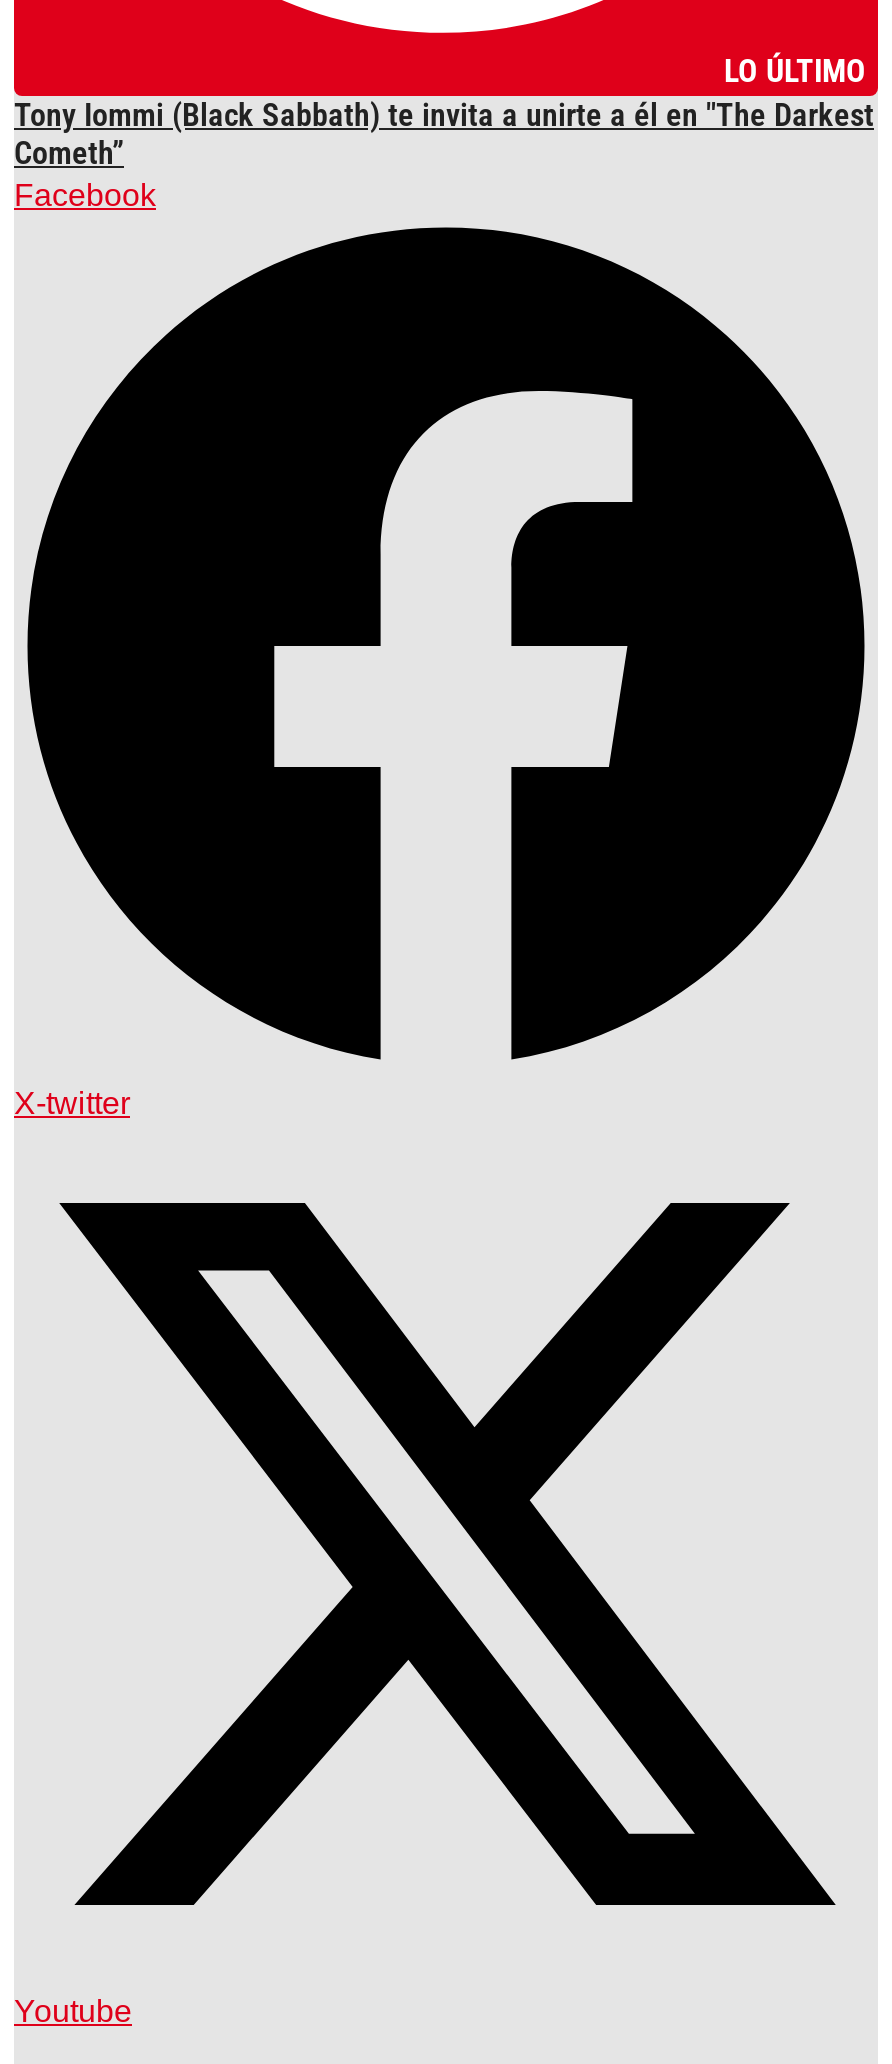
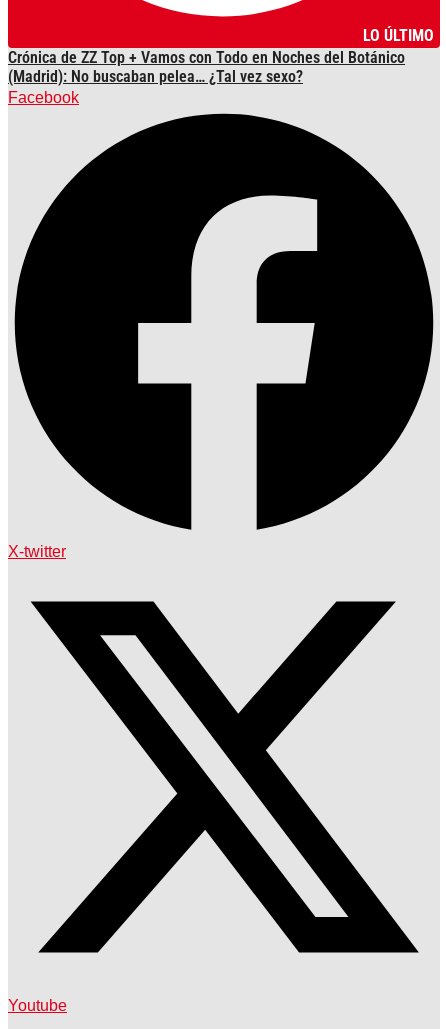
[14,96,874,172] Tony Iommi (Black Sabbath) te invita a unirte a él en "The Darkest | Cometh” -> [8,48,405,86] Crónica de ZZ Top + Vamos con Todo en Noches del Botánico | (Madrid): No buscaban pelea… ¿Tal vez sexo?

